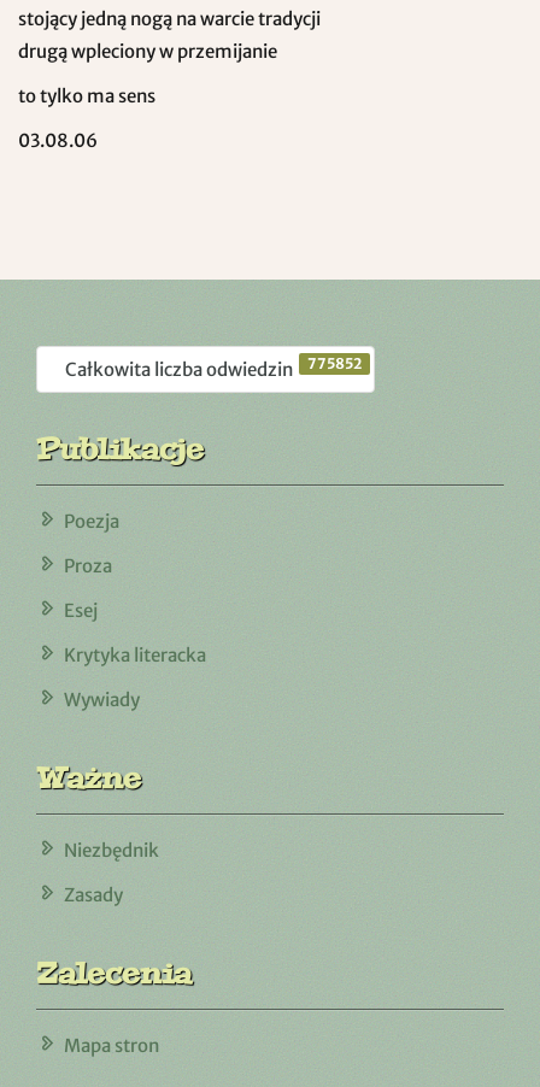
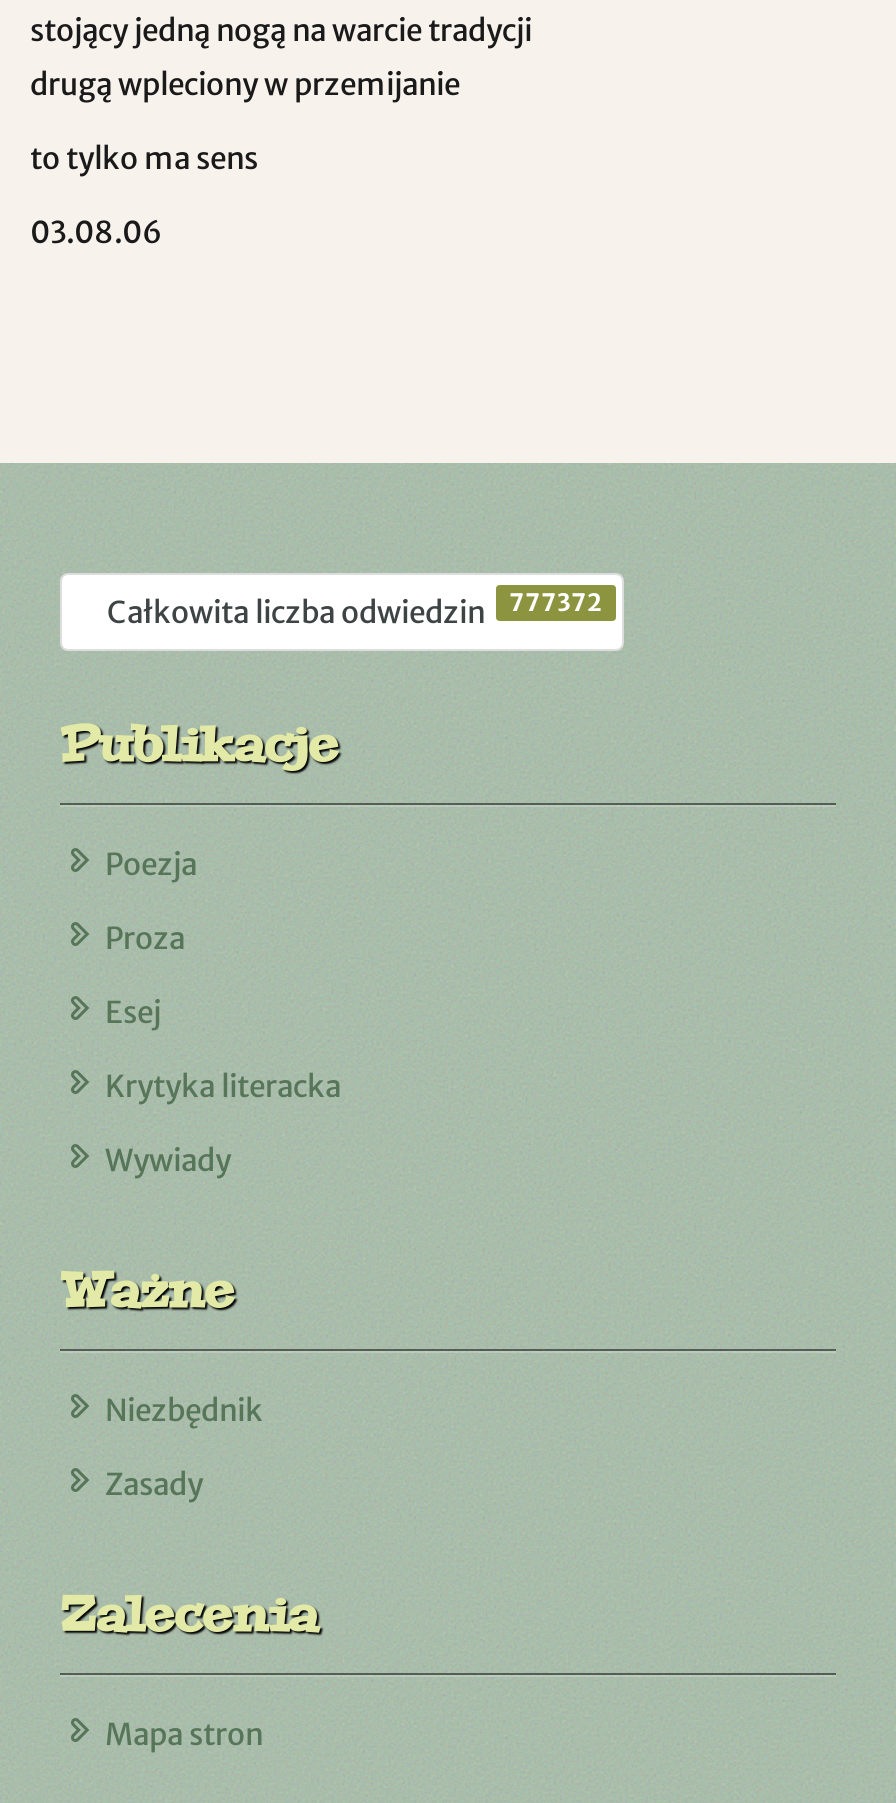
[64,354,361,380] Całkowita liczba odwiedzin 775852 -> [107,586,601,630] Całkowita liczba odwiedzin 777372

